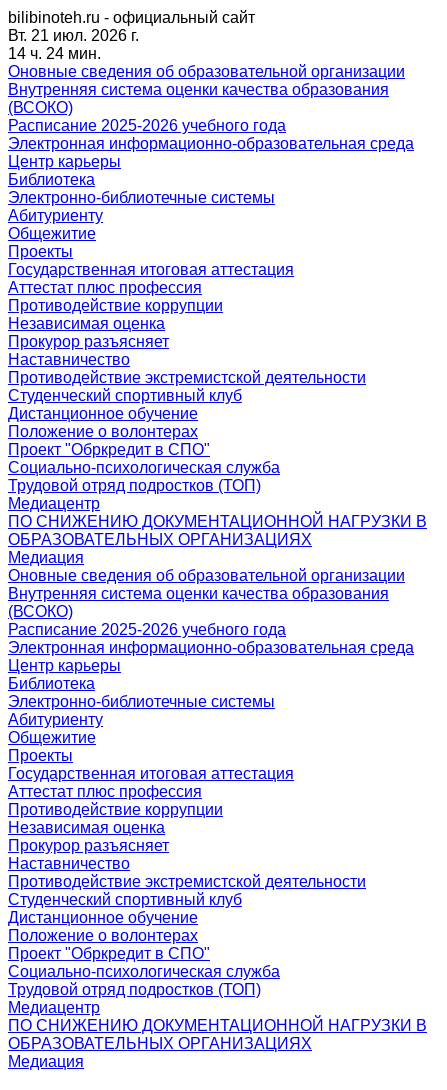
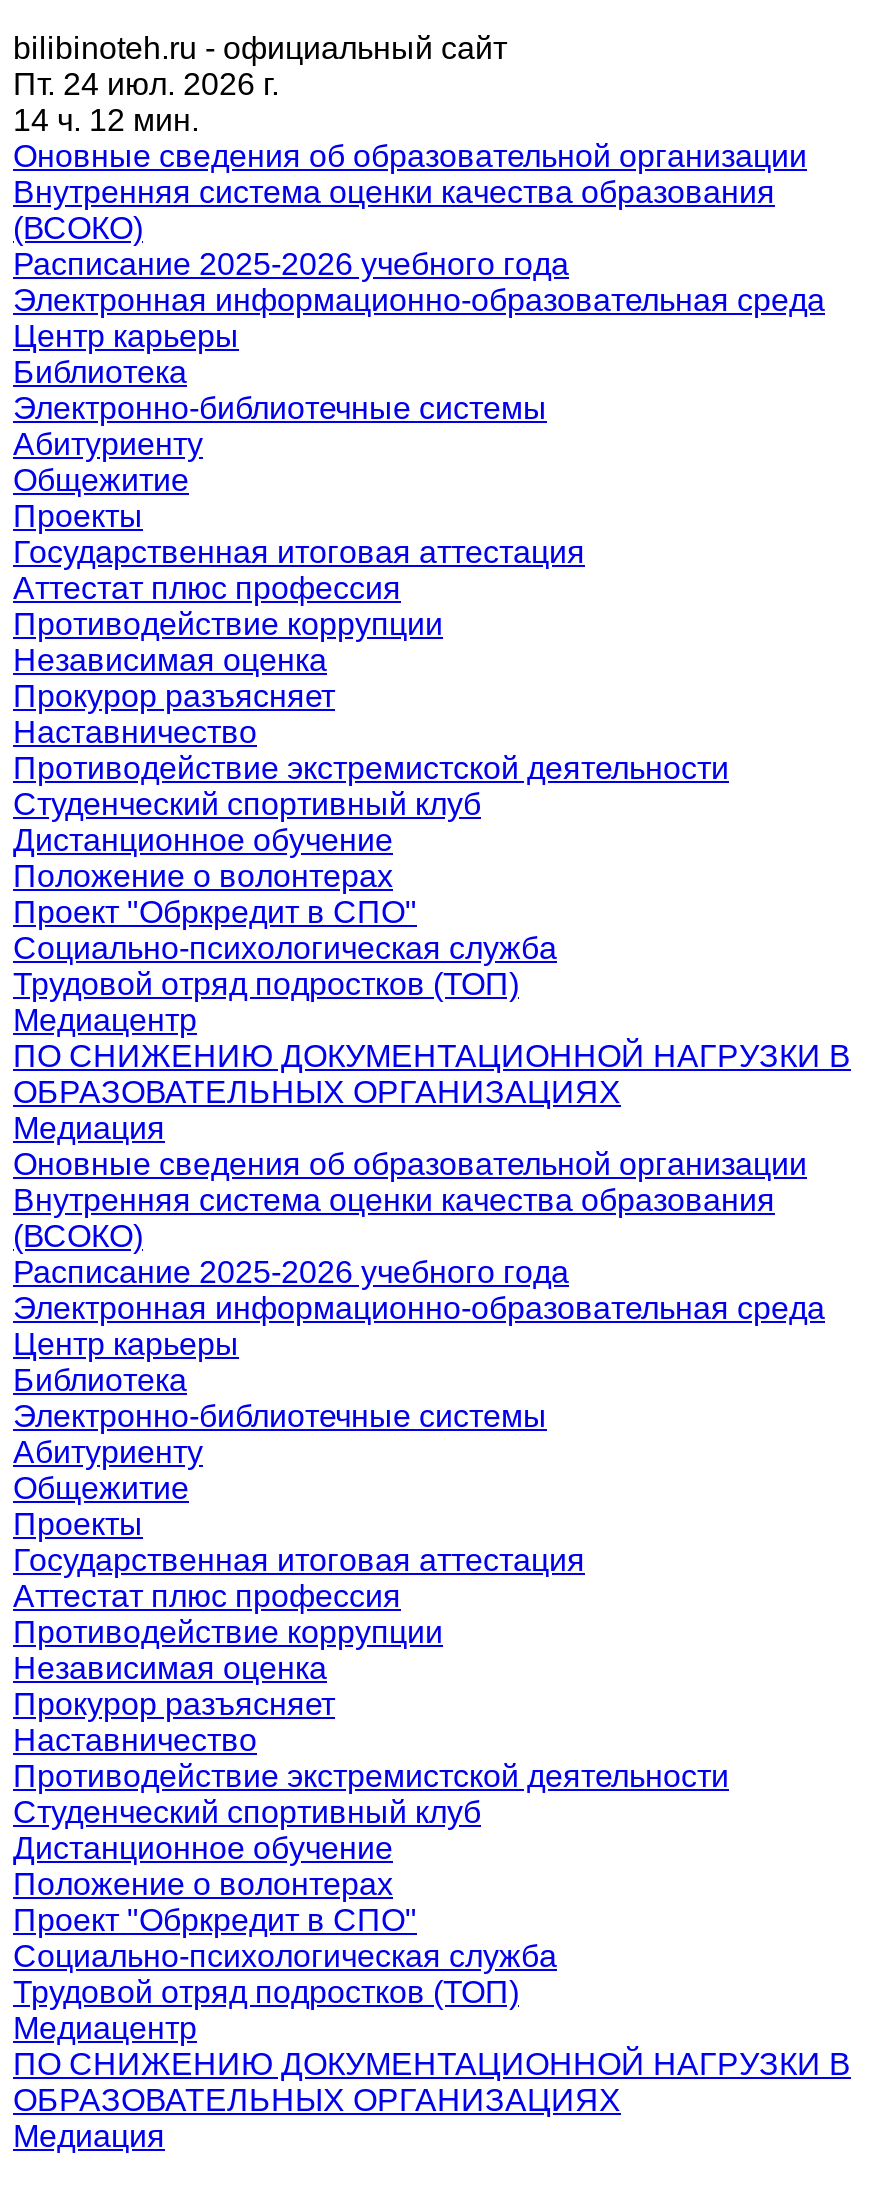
[8,26,139,43] Вт. 21 июл. 2026 г. -> [13,66,279,100] Пт. 24 июл. 2026 г.
[8,44,101,61] 14 ч. 24 мин. -> [13,102,199,136] 14 ч. 12 мин.

